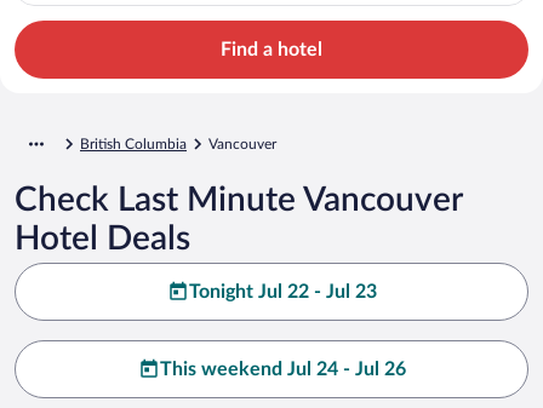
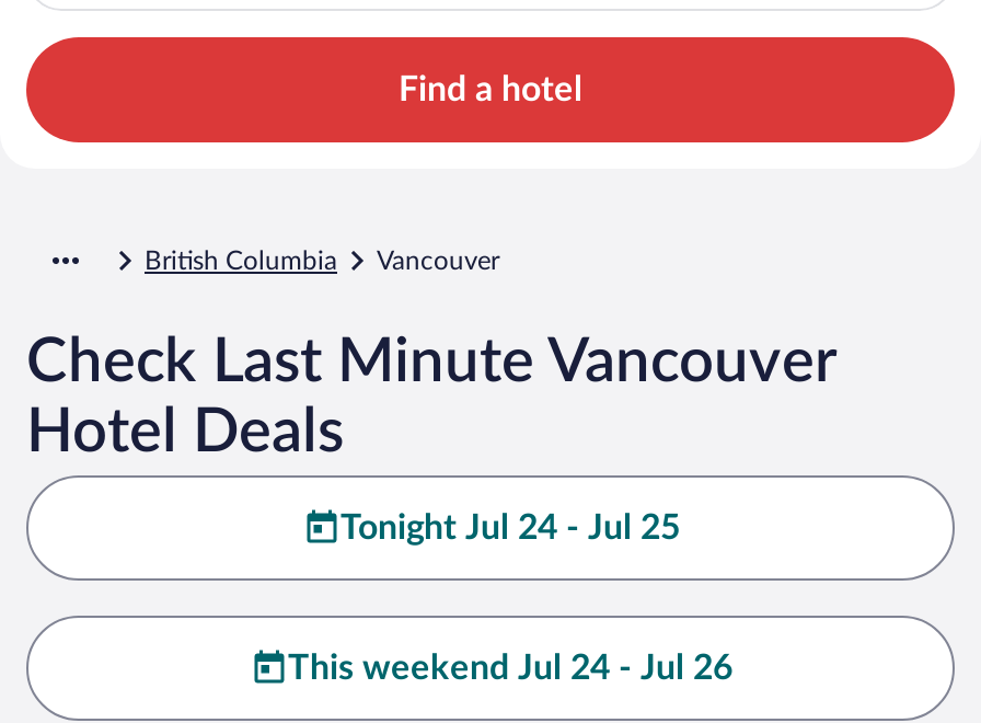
[188,282,376,301] Tonight Jul 22 - Jul 23 -> [341,510,680,545] Tonight Jul 24 - Jul 25

